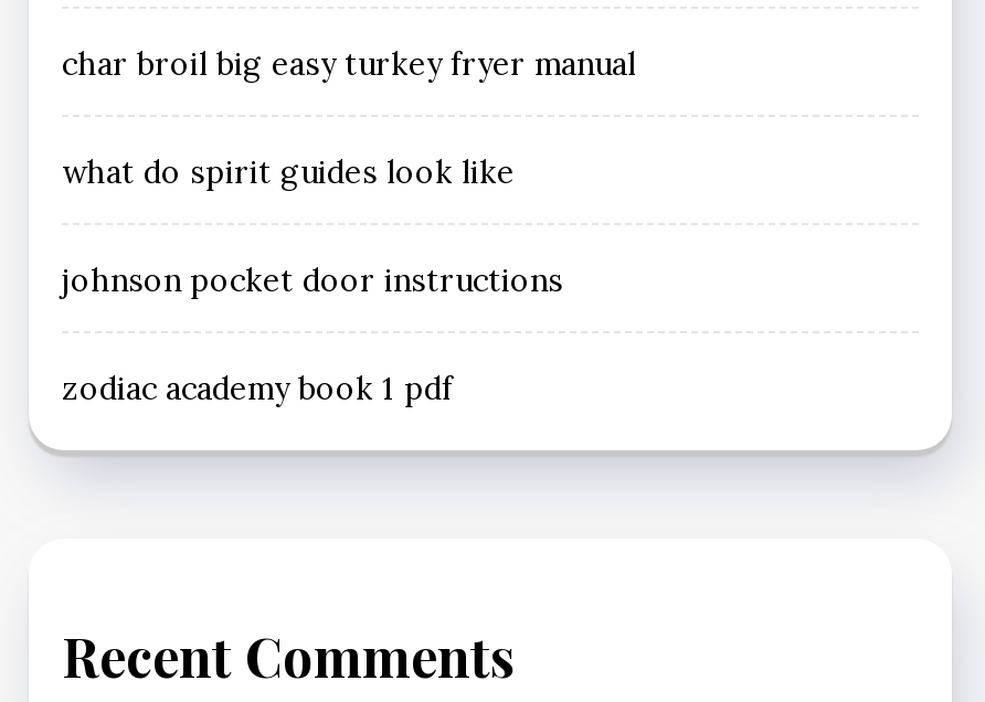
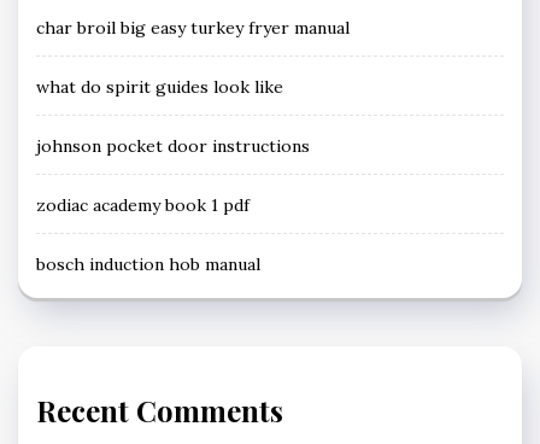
none -> [36,253,260,275] bosch induction hob manual

